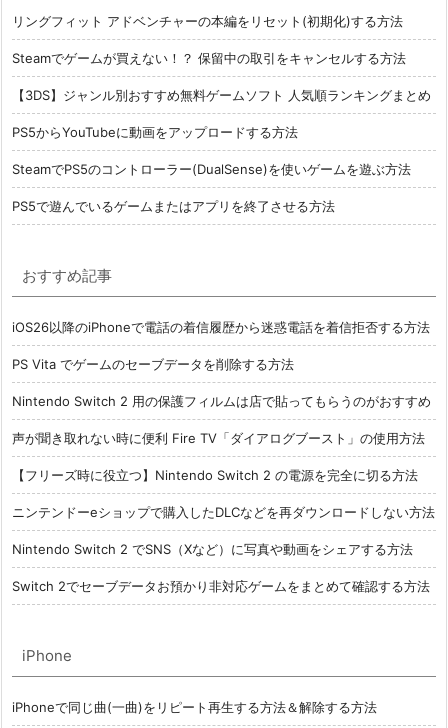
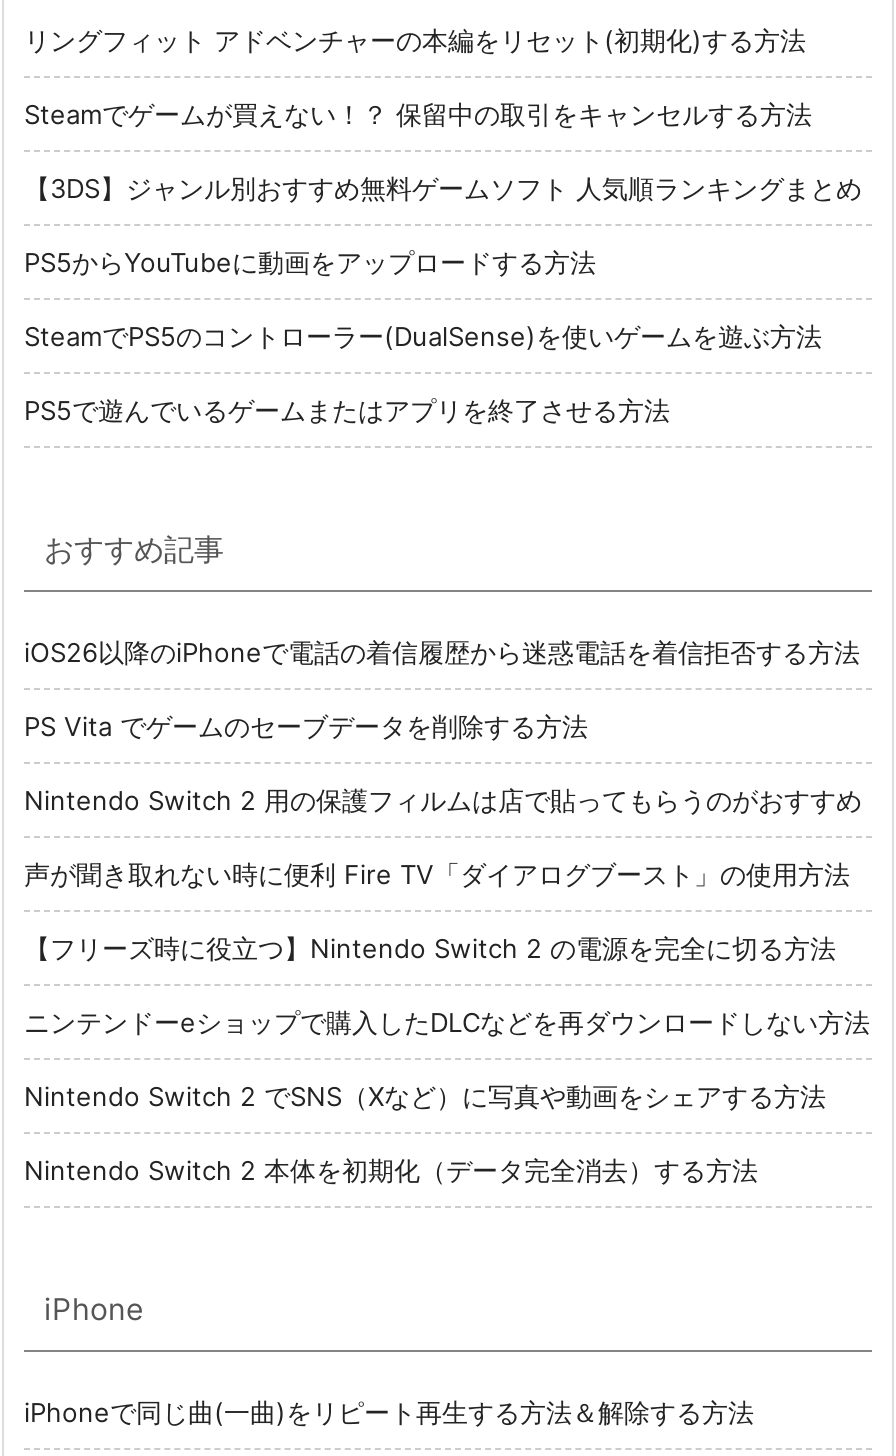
[12,578,430,594] Switch 2でセーブデータお預かり非対応ゲームをまとめて確認する方法 -> [24,1154,758,1186] Nintendo Switch 2 本体を初期化（データ完全消去）する方法

